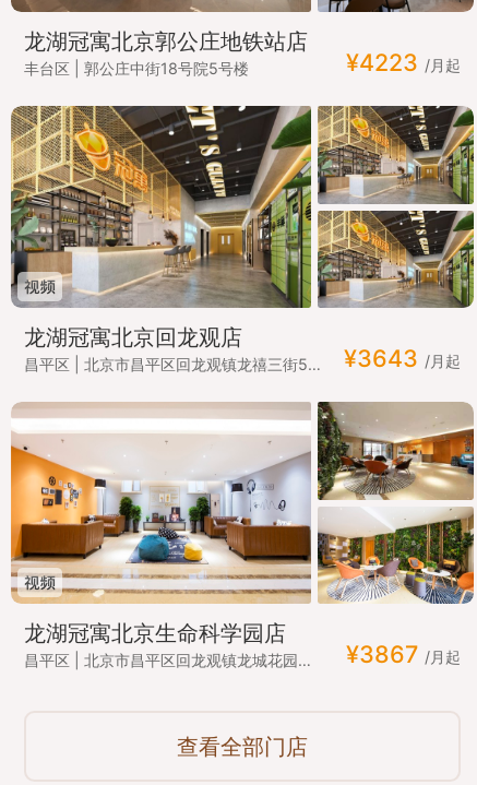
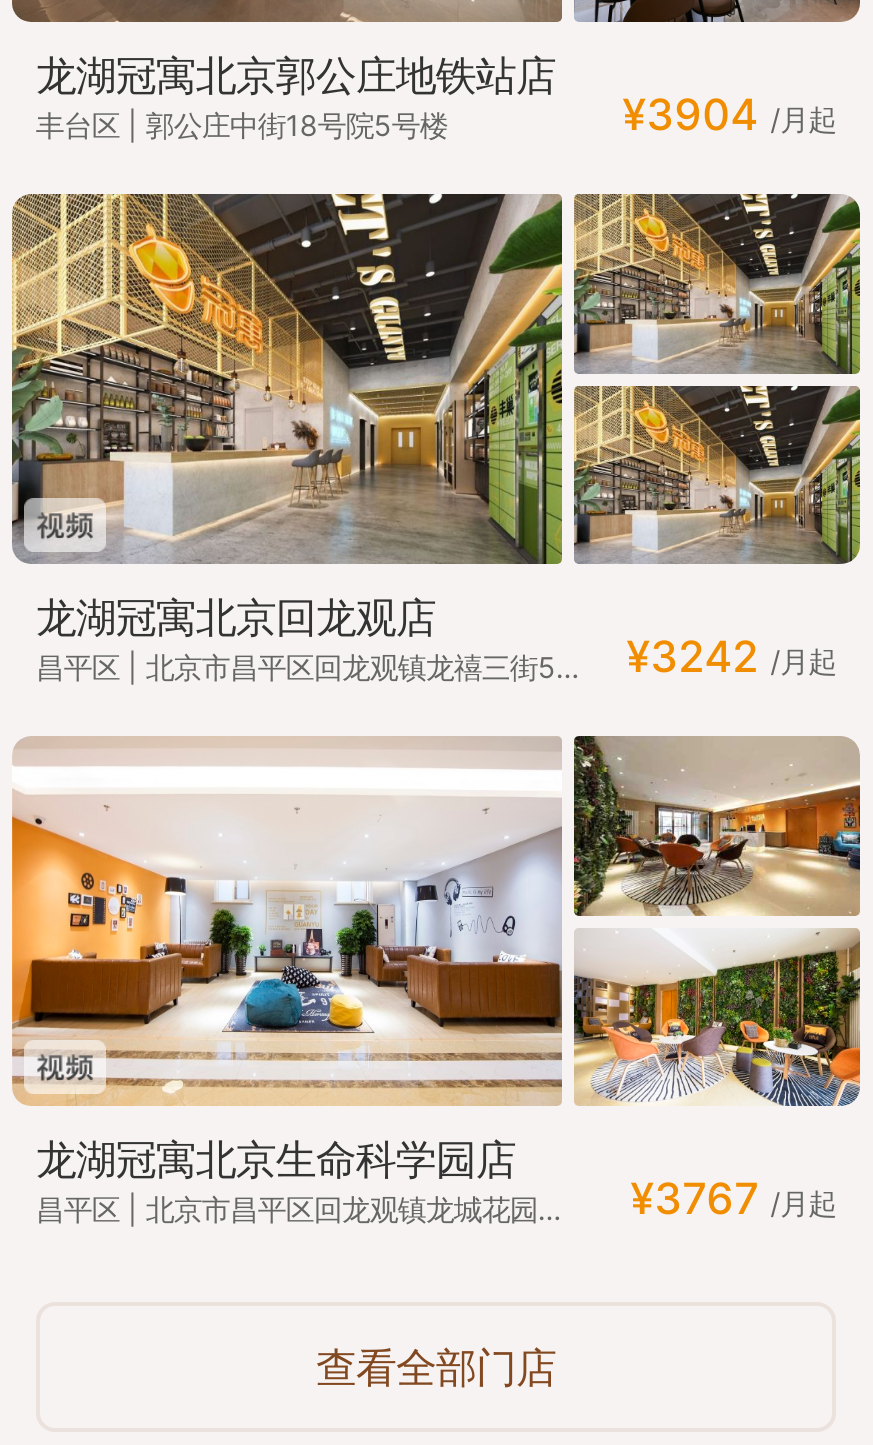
[346,48,461,77] ¥4223 /月起 -> [622,88,836,140] ¥3904 /月起
[344,344,461,373] ¥3643 /月起 -> [626,631,836,683] ¥3242 /月起
[346,640,461,669] ¥3867 /月起 -> [630,1173,836,1225] ¥3767 /月起

